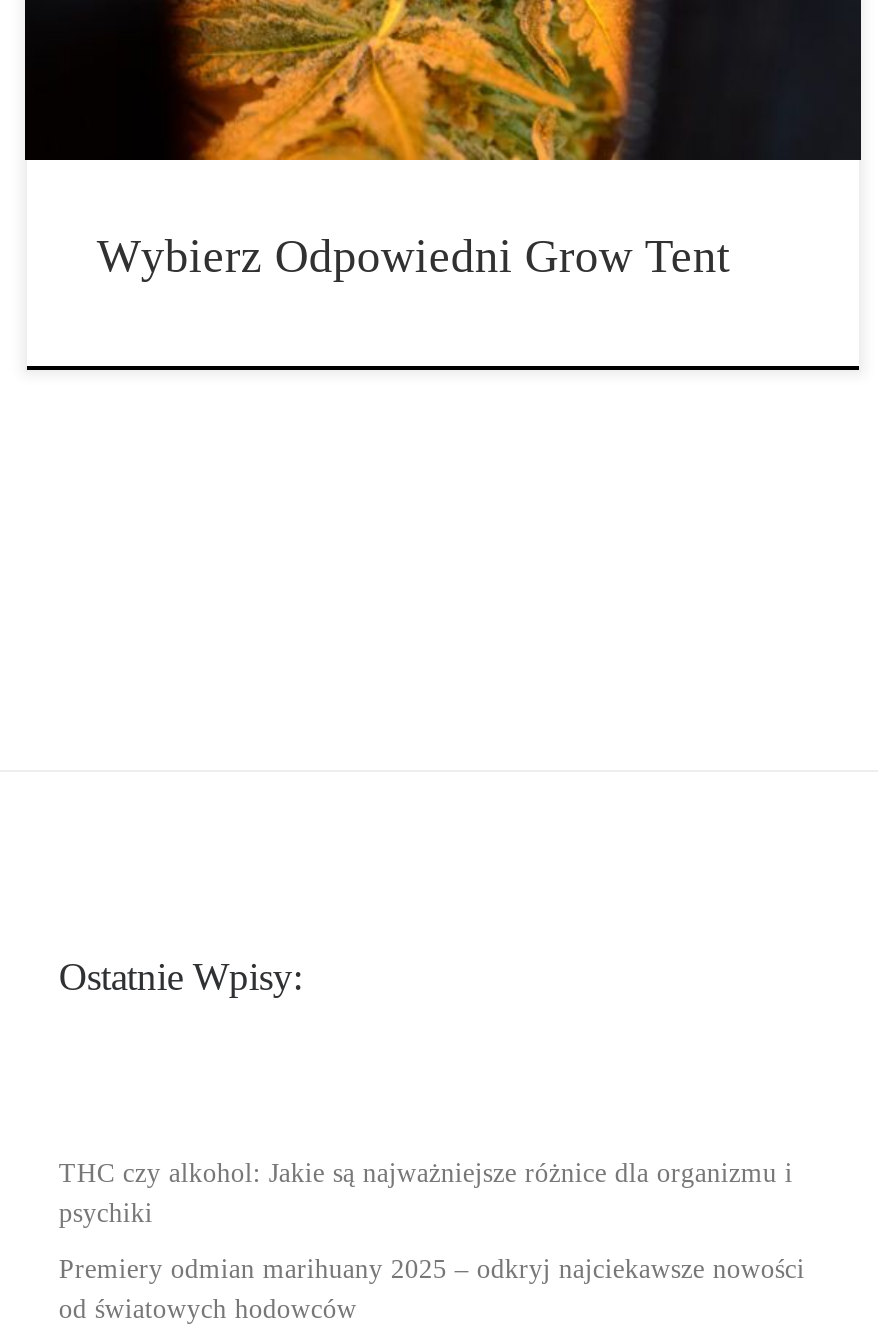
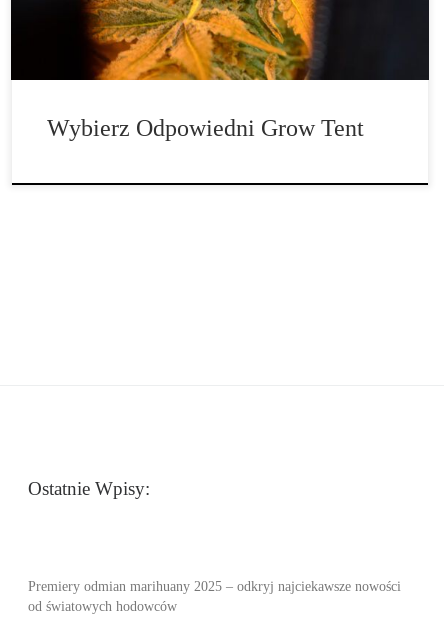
[59,1158,793,1228] THC czy alkohol: Jakie są najważniejsze różnice dla organizmu i | psychiki -> none

